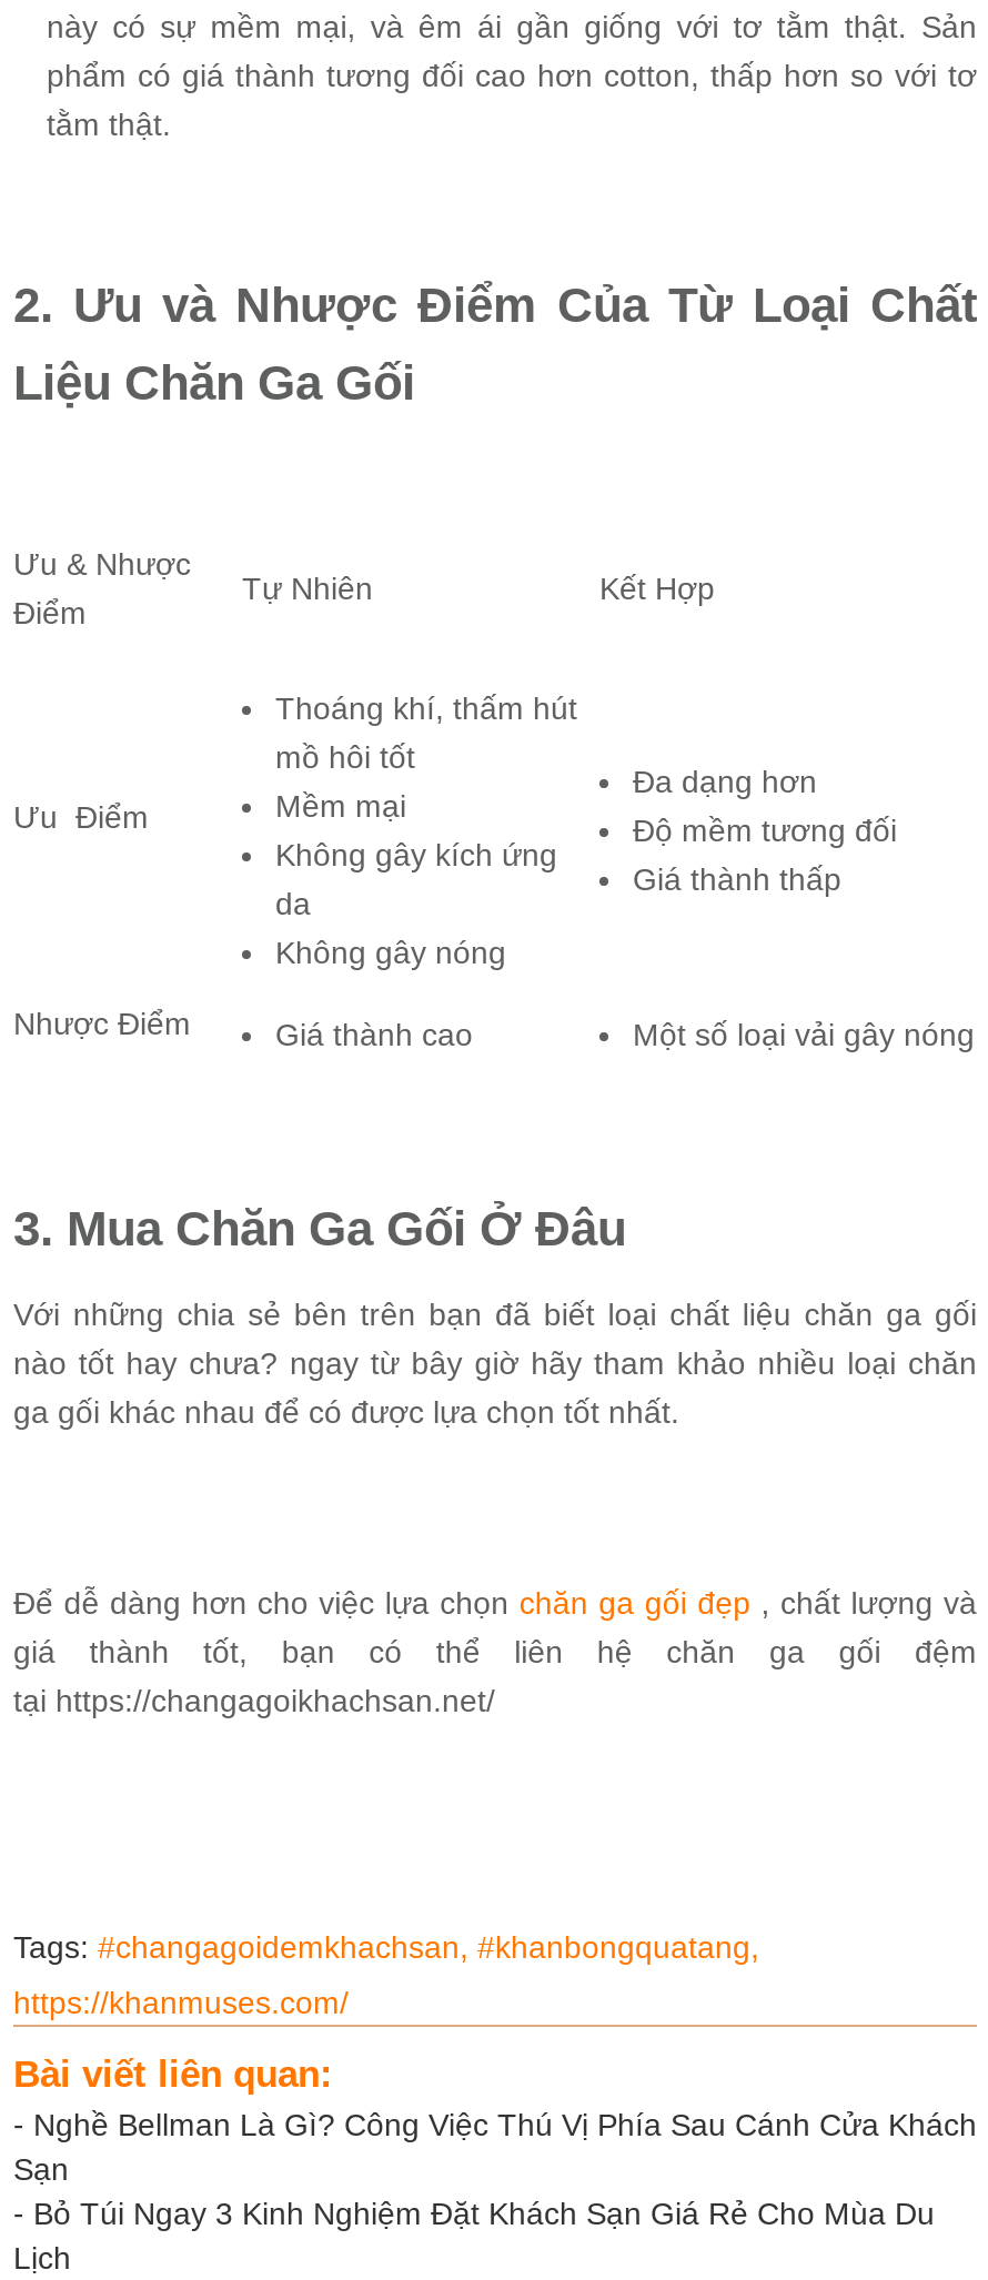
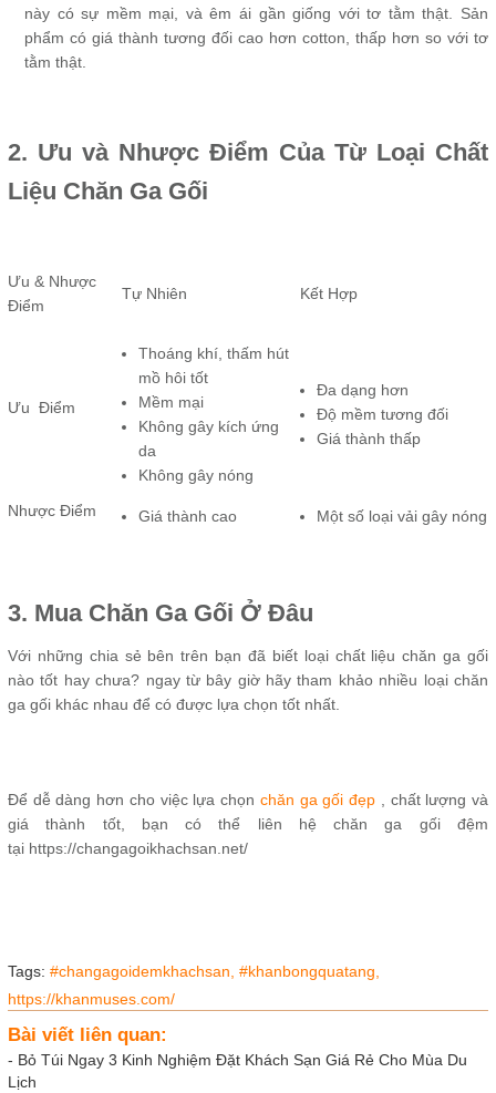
[13,2107,977,2187] - Nghề Bellman Là Gì? Công Việc Thú Vị Phía Sau Cánh Cửa Khách | Sạn -> none

